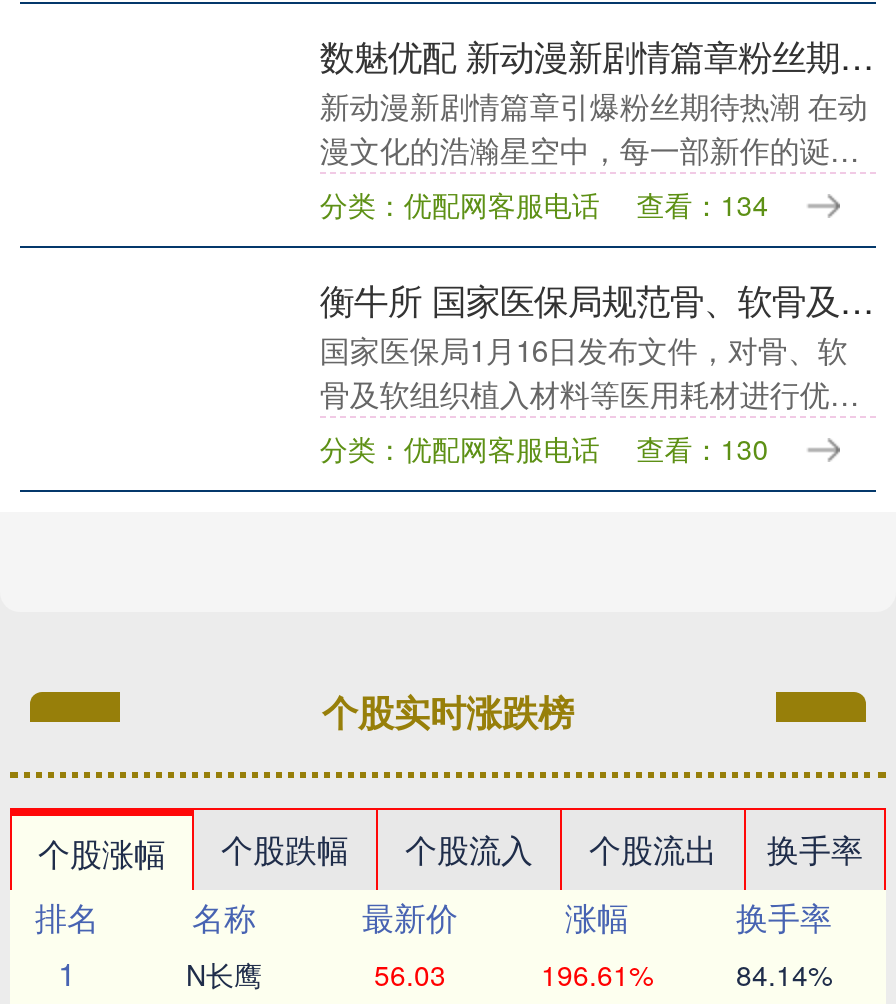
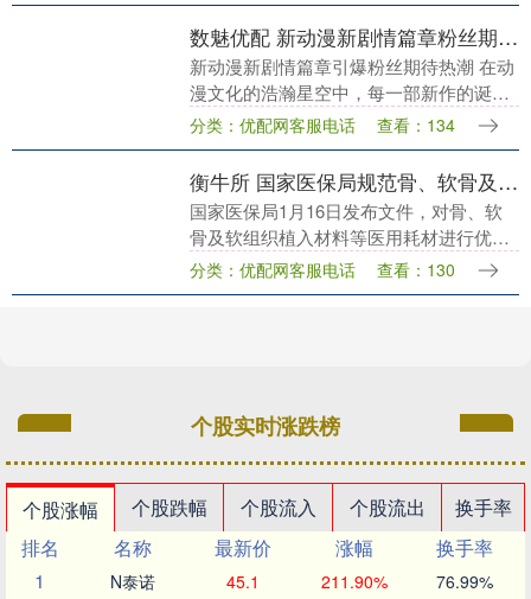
[186,954,262,994] N长鹰 -> [110,569,155,593] N泰诺
[374,954,446,994] 56.03 -> [226,569,260,593] 45.1
[541,954,653,994] 196.61% -> [321,569,387,593] 211.90%
[736,954,832,994] 84.14% -> [436,569,493,593] 76.99%

